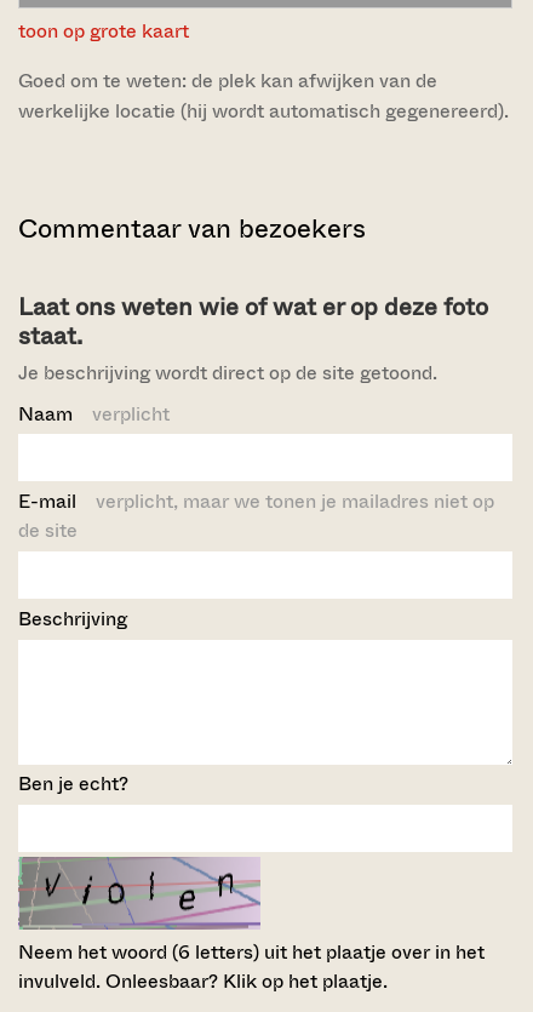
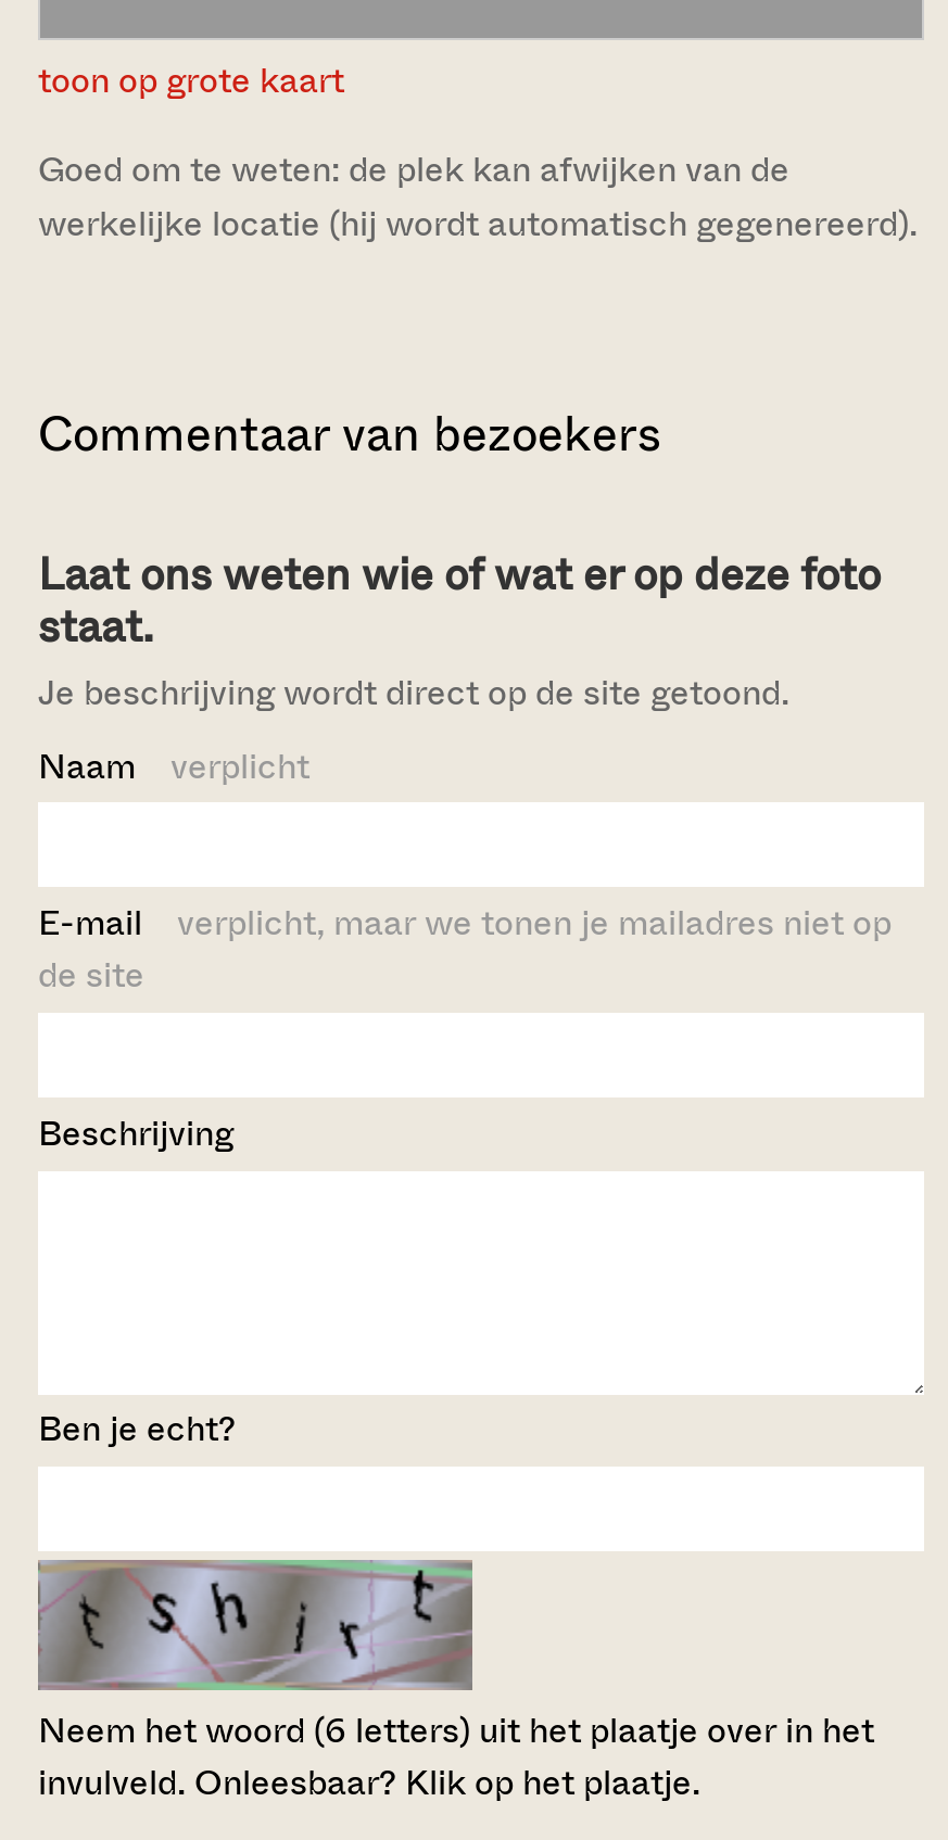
[18,857,260,930] [image] -> [38,1558,475,1692] [image]

